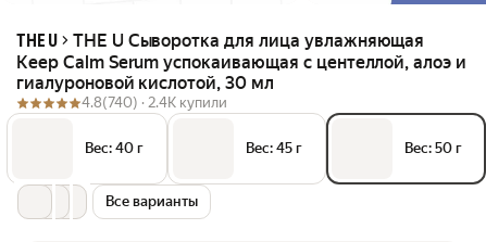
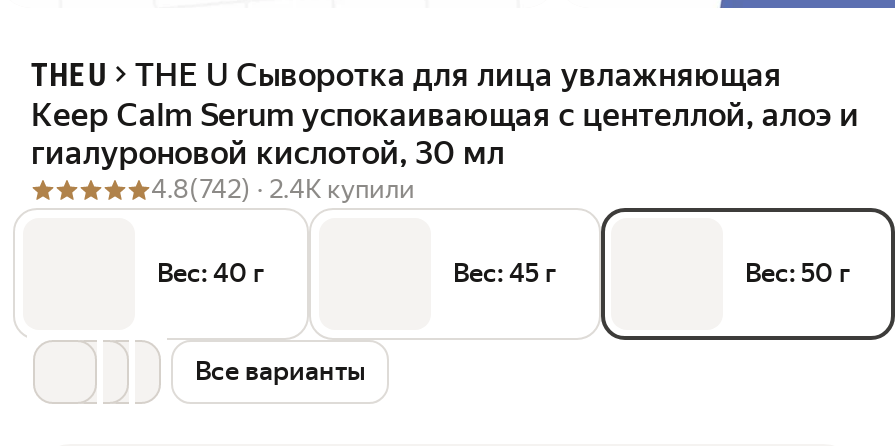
[82,95,227,111] 4.8(740) · 2.4K купили -> [151,174,415,204] 4.8(742) · 2.4K купили

